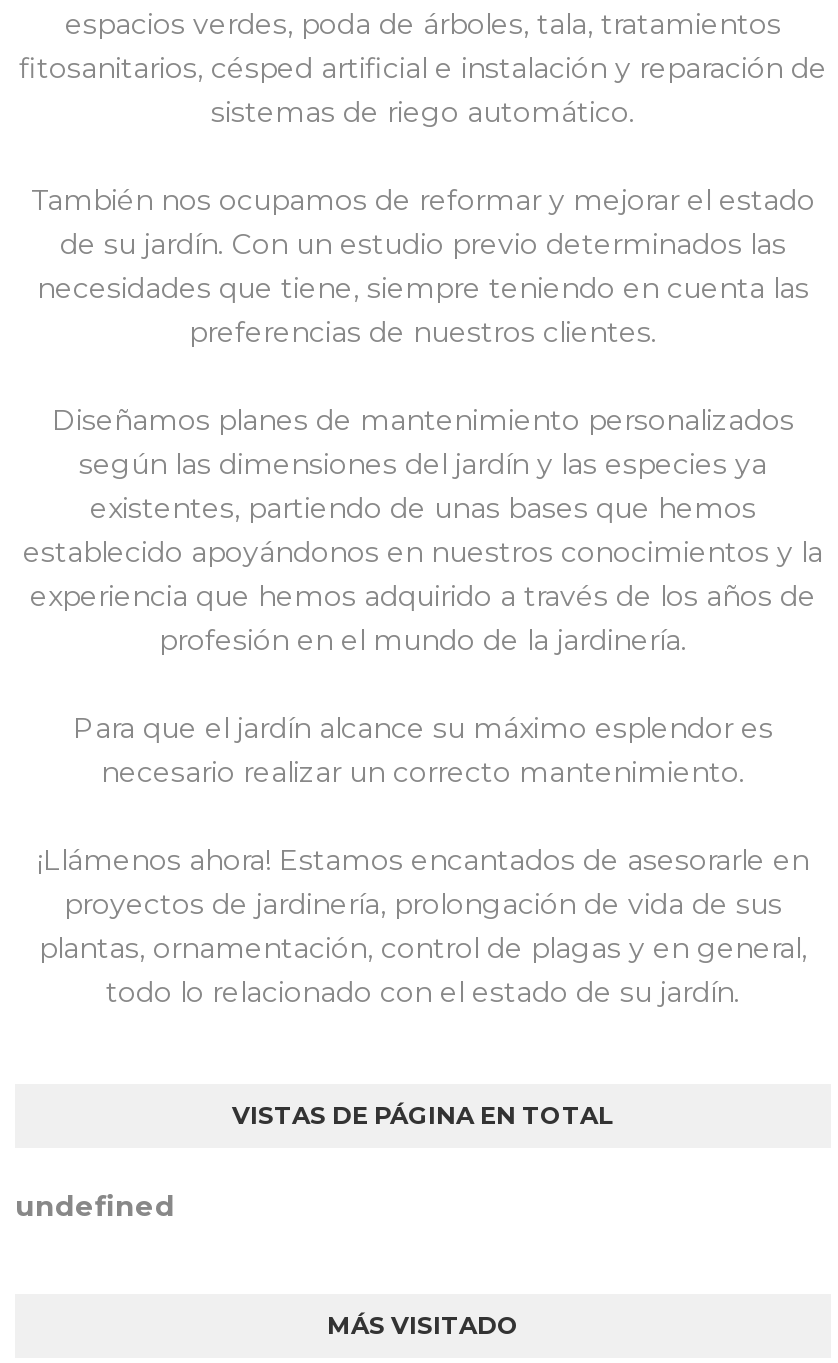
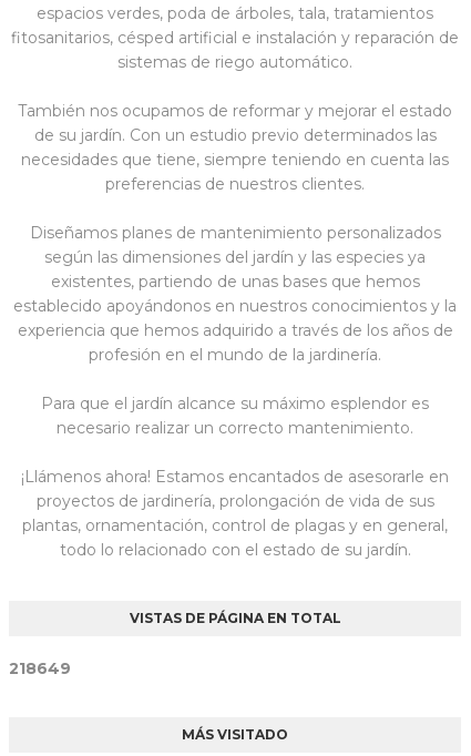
[15,1188,175,1224] undefned -> [9,658,71,678] 218649

